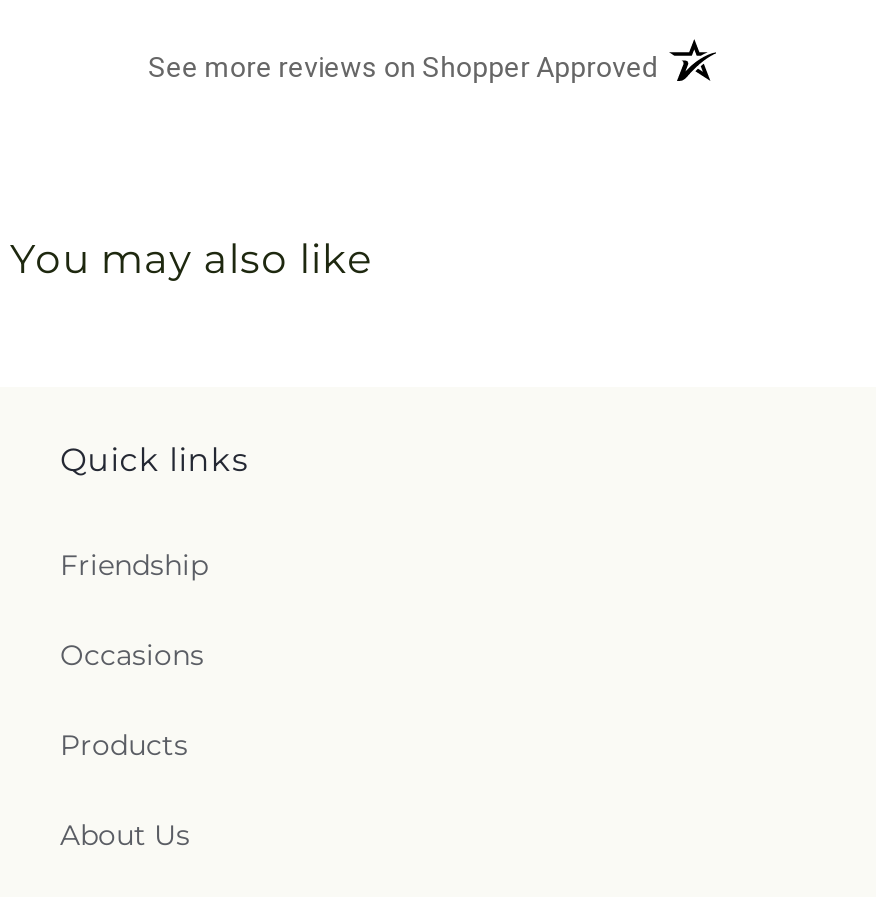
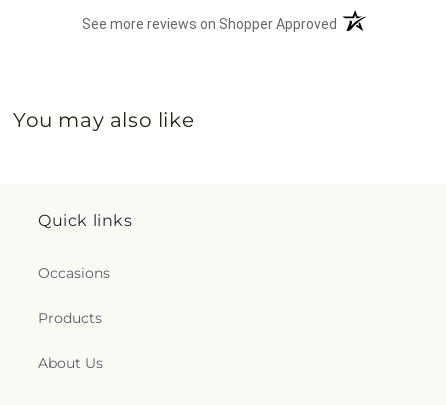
[60,546,208,582] Friendship -> none

